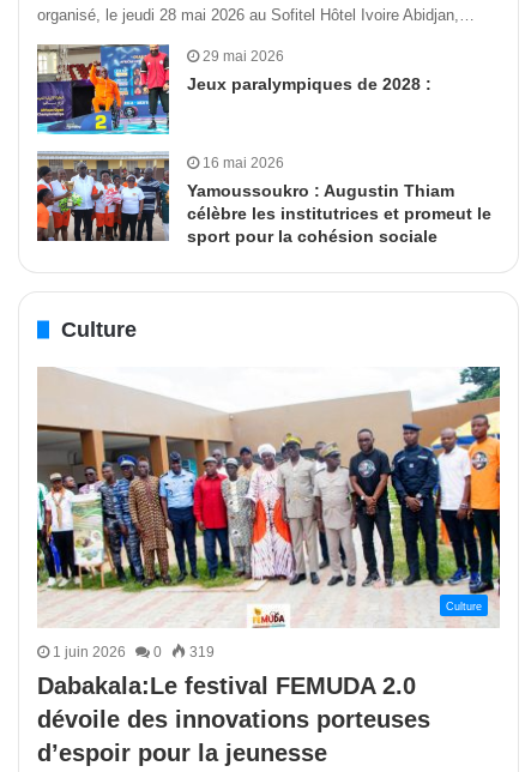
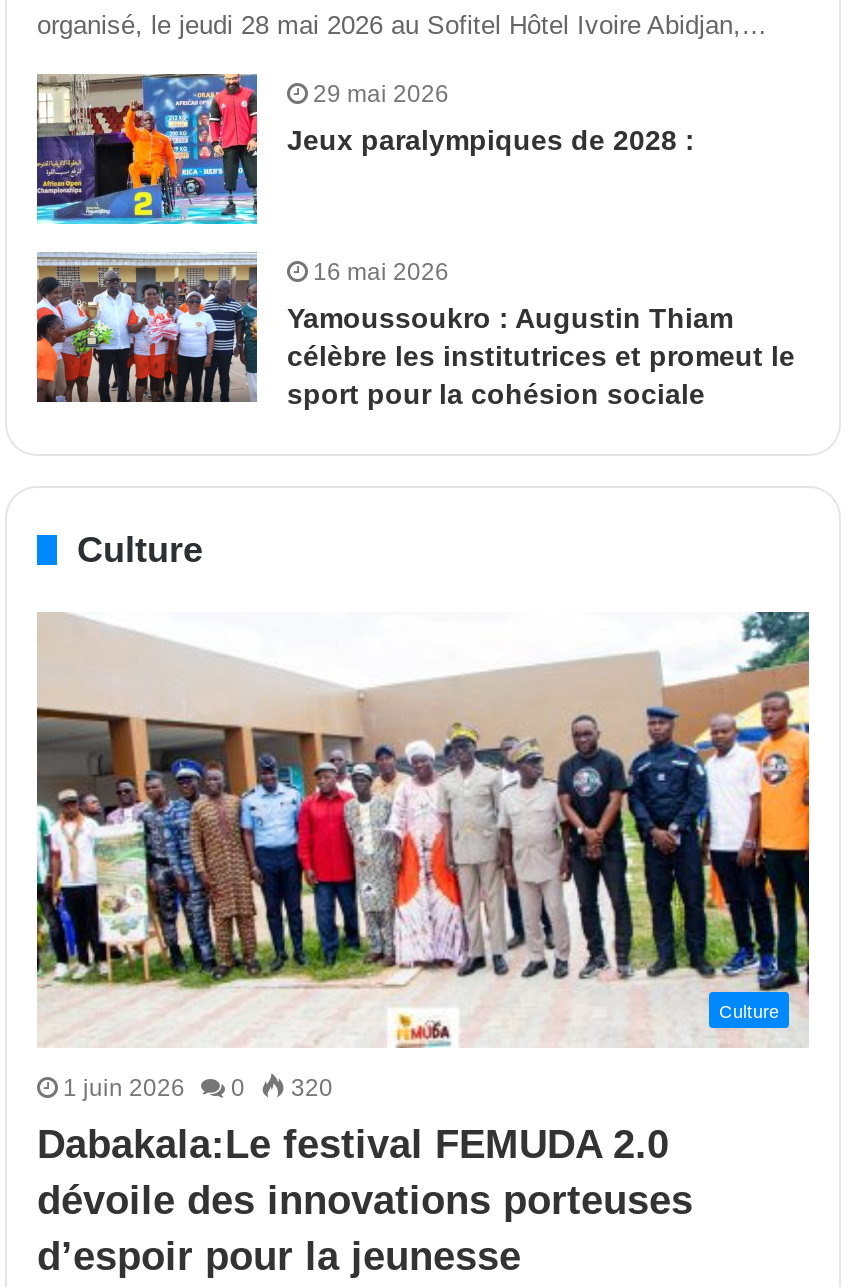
[53,643,215,660] 1 juin 2026 0 319 -> [63,1073,333,1101] 1 juin 2026 0 320

